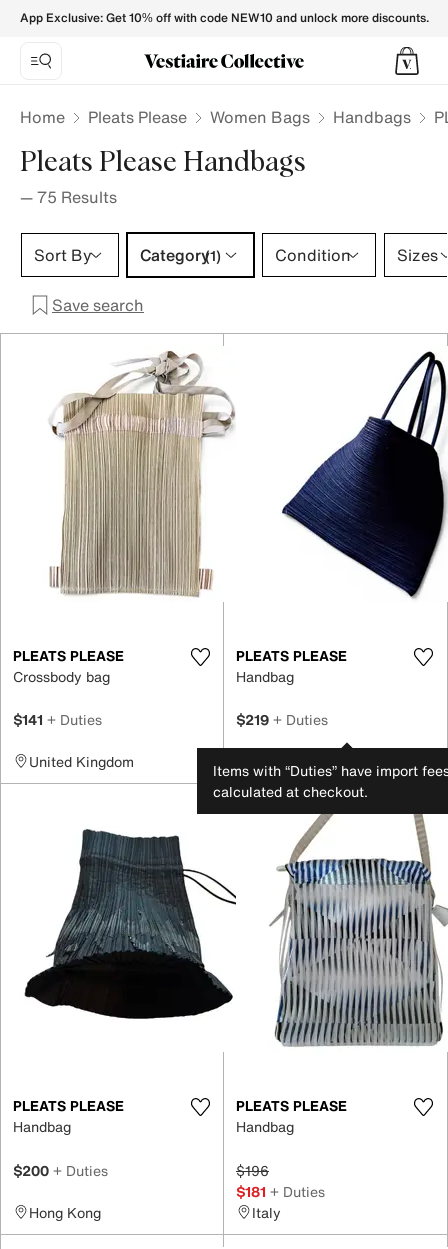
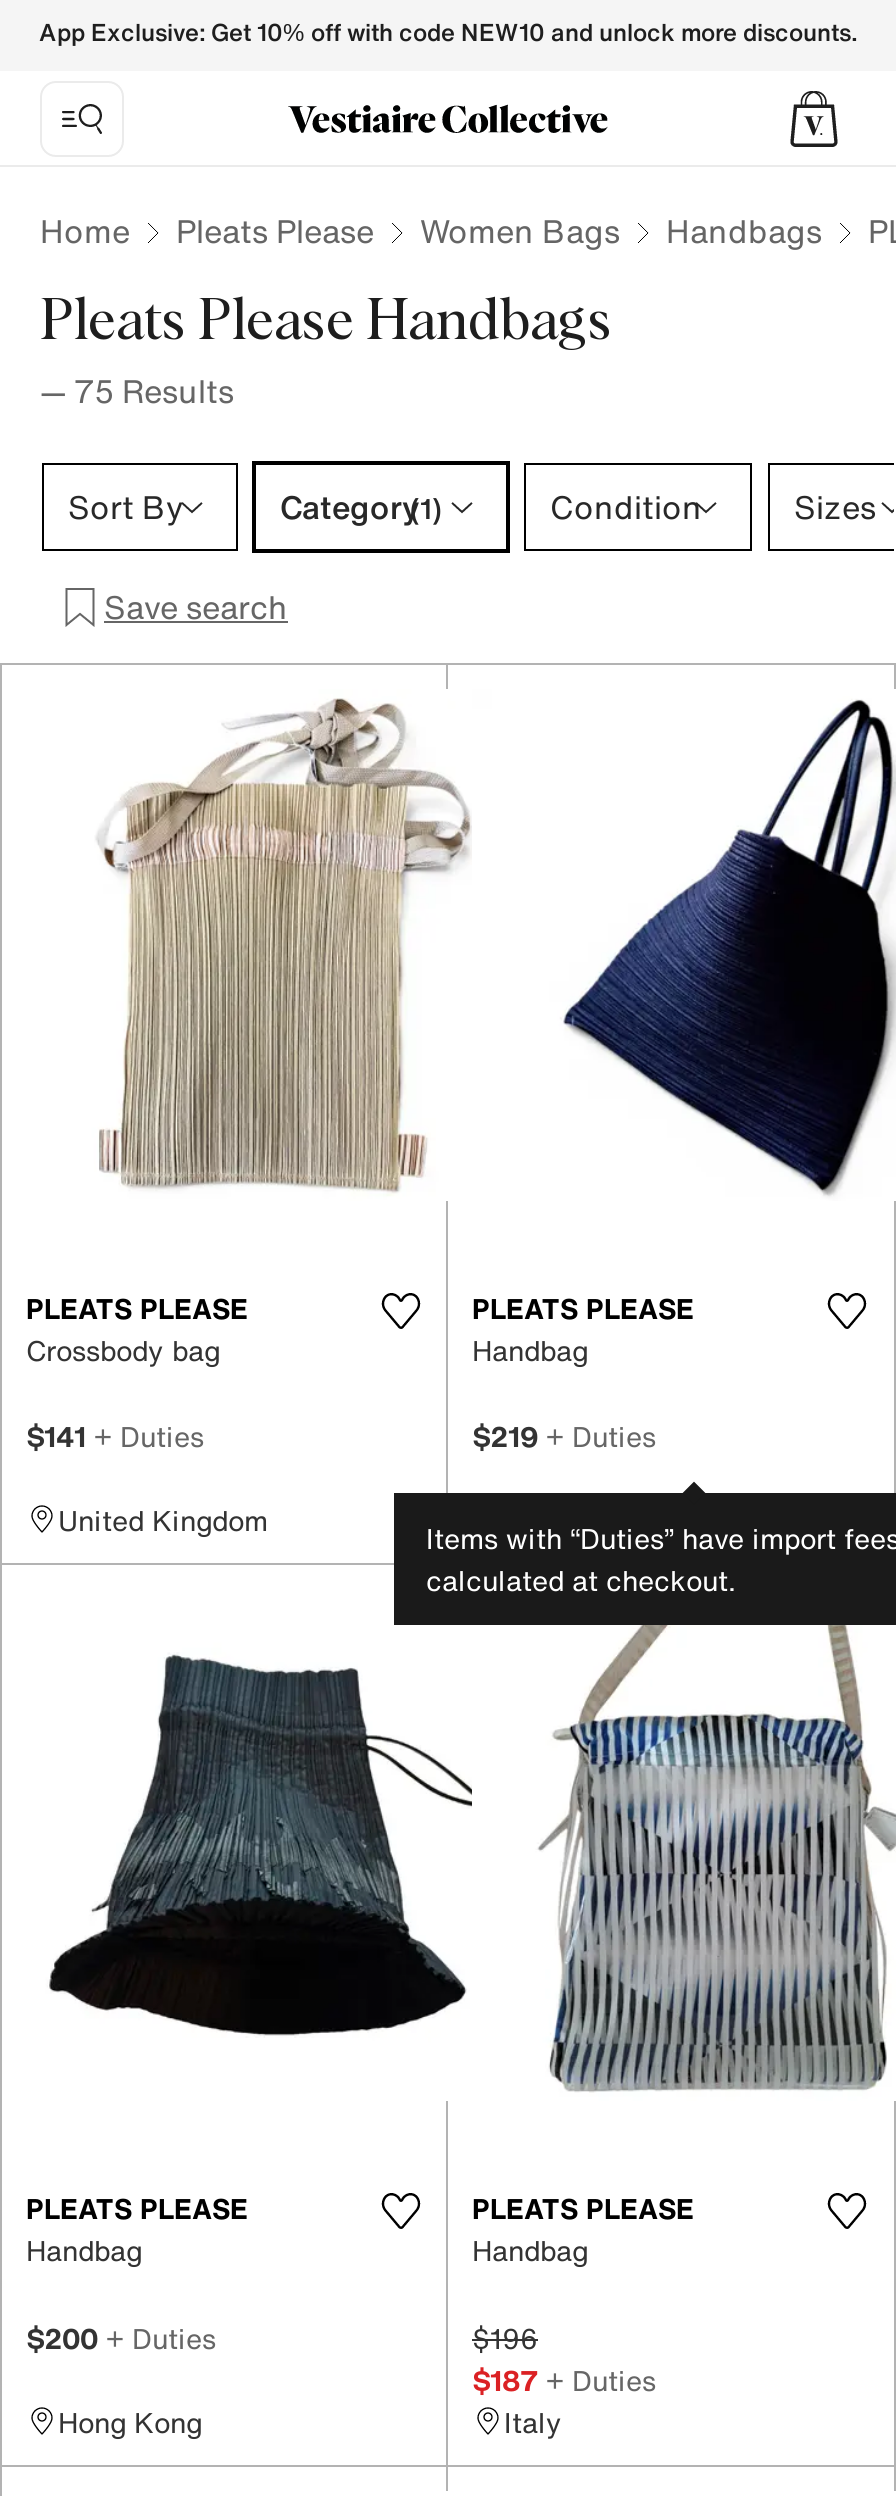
[236,1181,325,1202] $181 + Duties -> [472,2359,656,2401] $187 + Duties

